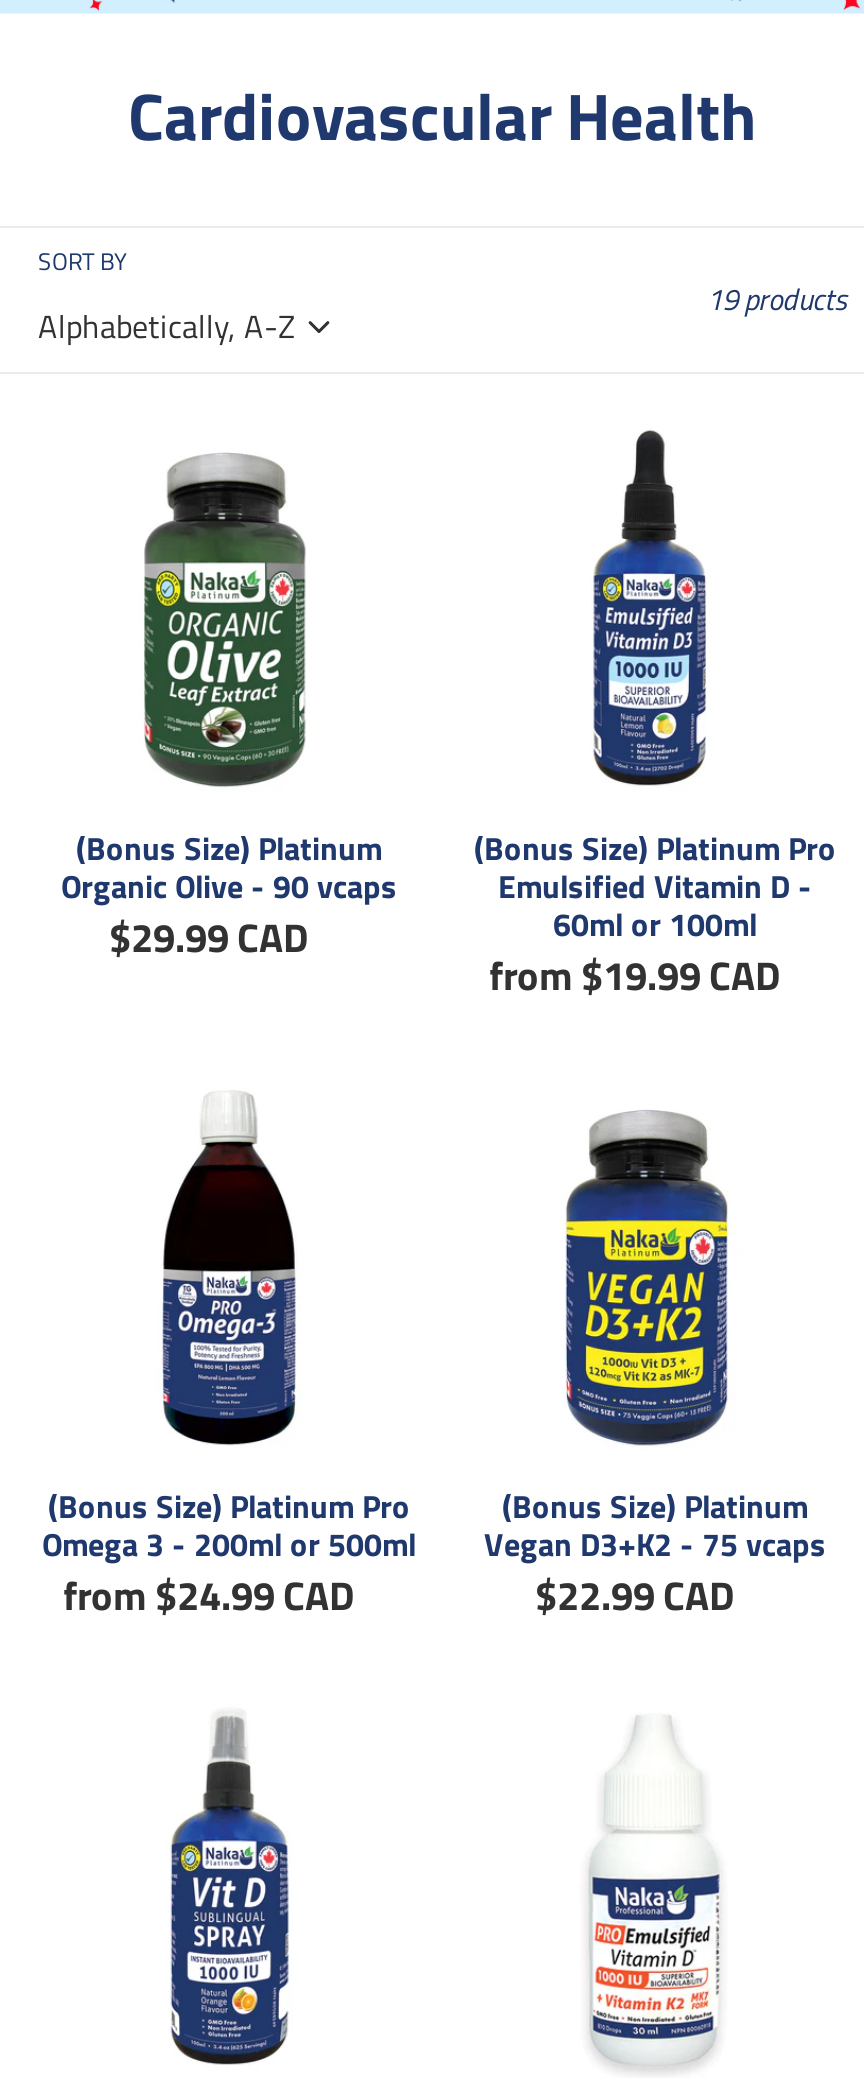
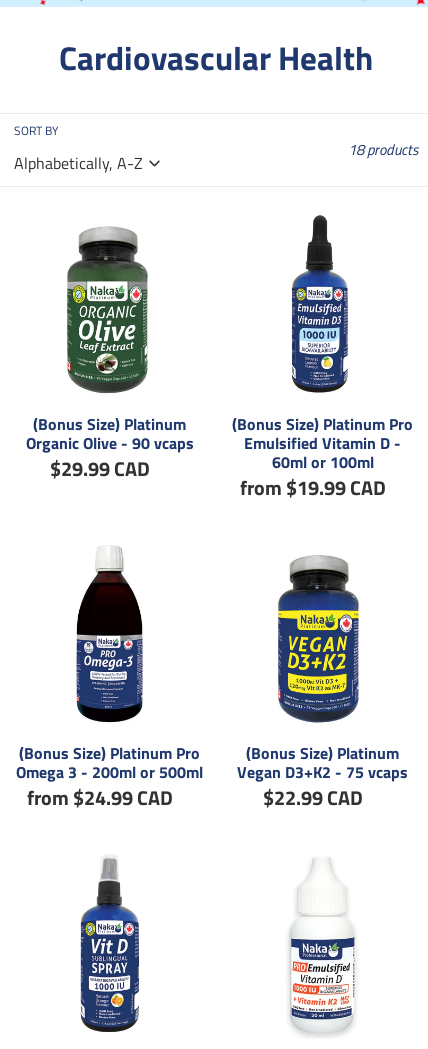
[706,276,846,322] 19 products -> [348,138,418,161] 18 products

